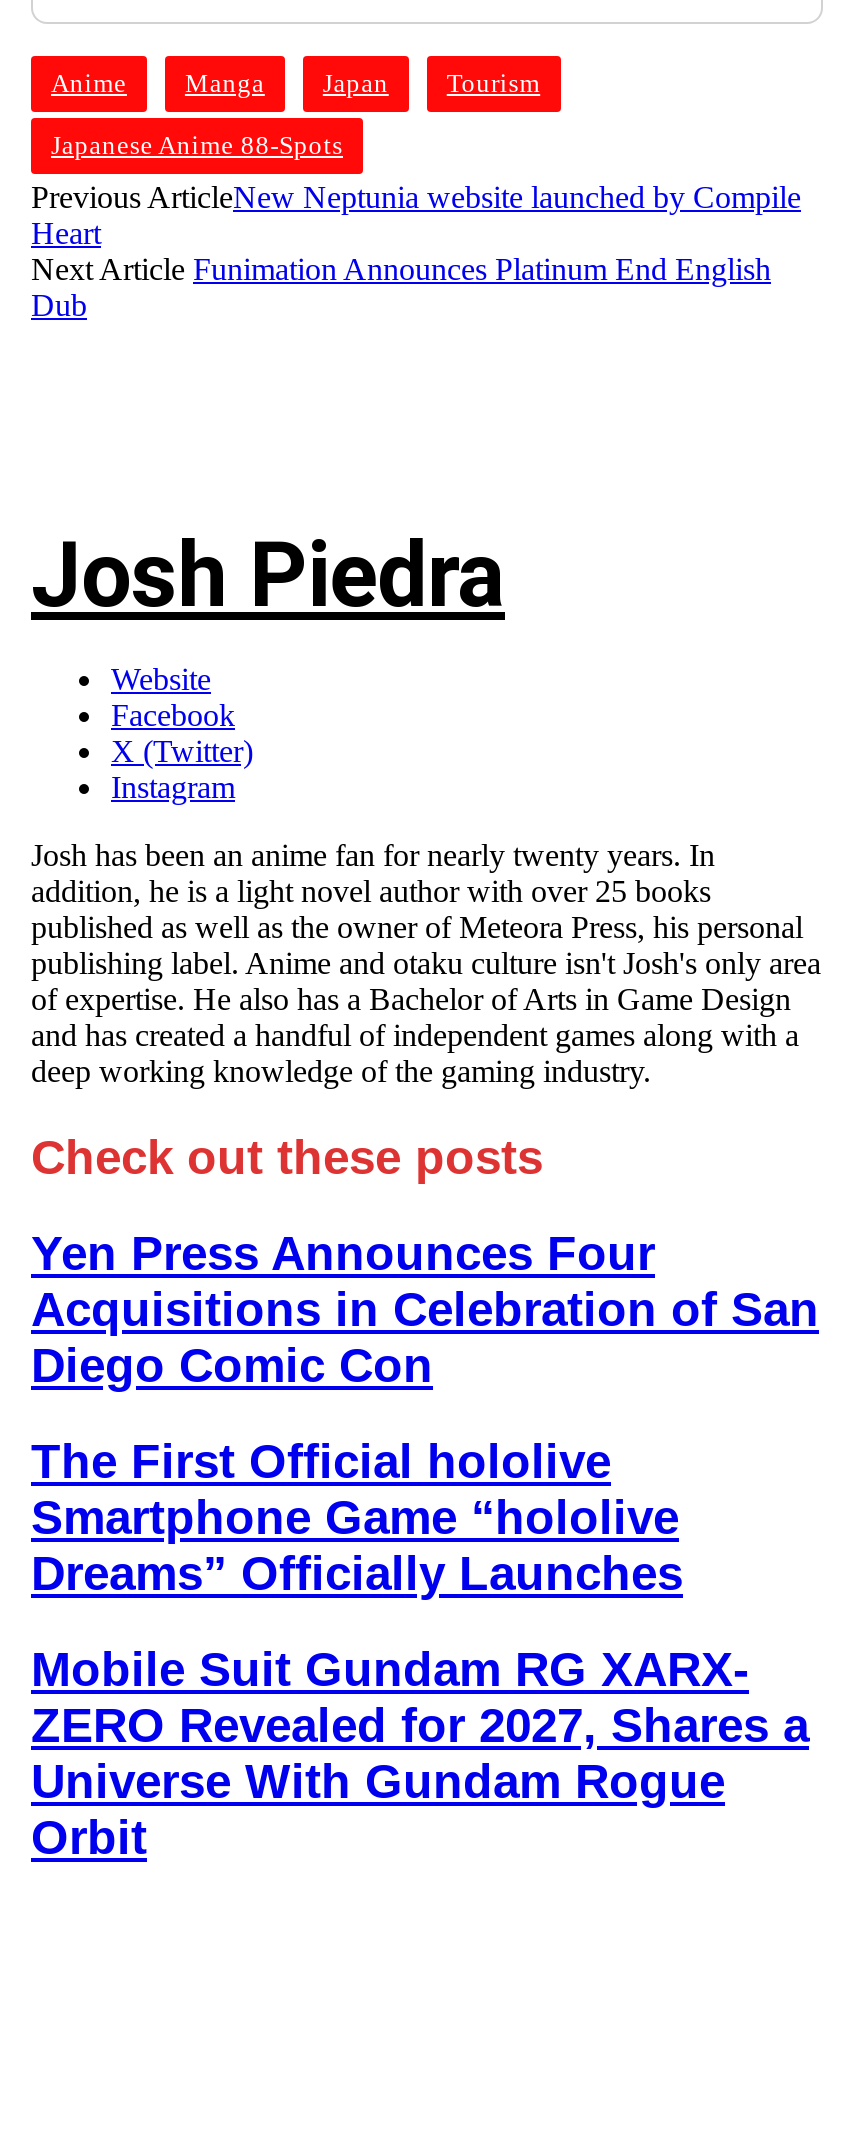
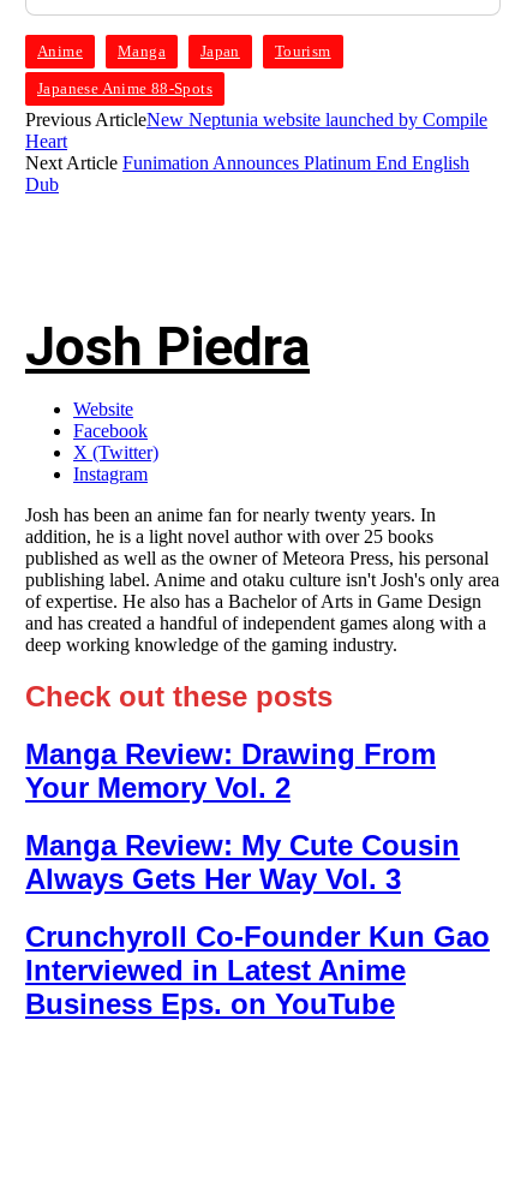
[31,1226,819,1392] Yen Press Announces Four | Acquisitions in Celebration of San | Diego Comic Con -> [25,737,436,804] Manga Review: Drawing From | Your Memory Vol. 2
[31,1433,683,1599] The First Official hololive | Smartphone Game “hololive | Dreams” Officially Launches -> [25,829,460,895] Manga Review: My Cute Cousin | Always Gets Her Way Vol. 3
[31,1641,809,1863] Mobile Suit Gundam RG XARX- | ZERO Revealed for 2027, Shares a | Universe With Gundam Rogue | Orbit -> [25,920,490,1020] Crunchyroll Co-Founder Kun Gao | Interviewed in Latest Anime | Business Eps. on YouTube

